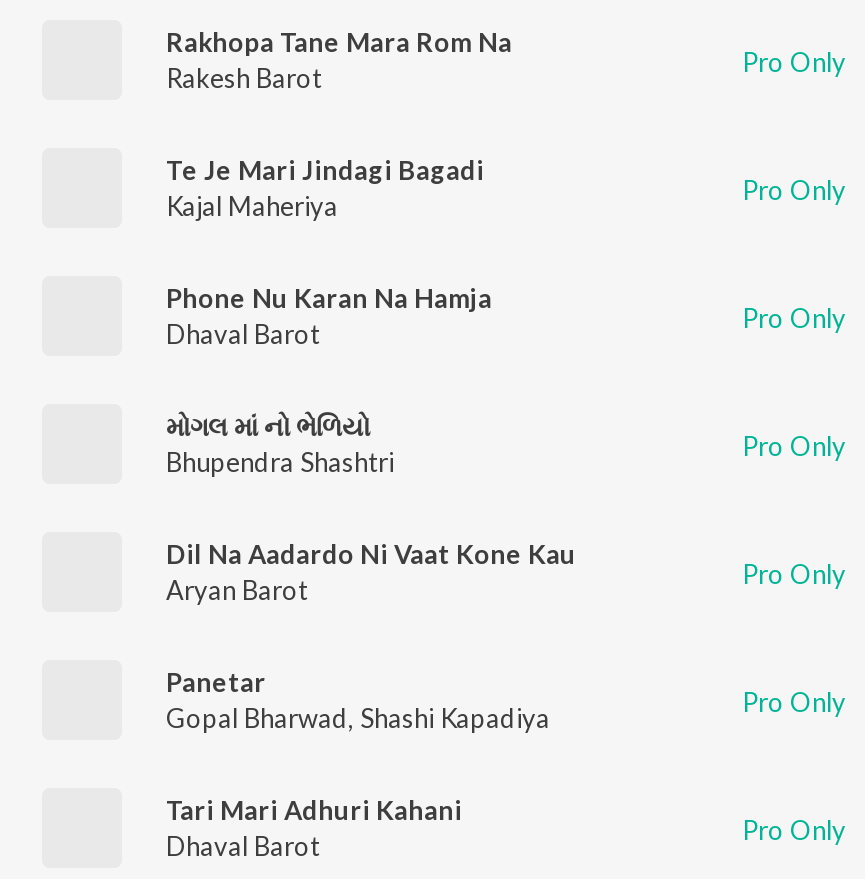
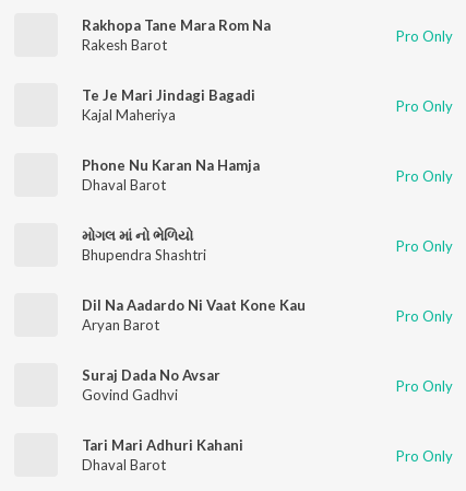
[166,665,550,733] Panetar | Gopal Bharwad, Shashi Kapadiya -> [82,366,220,403] Suraj Dada No Avsar | Govind Gadhvi

